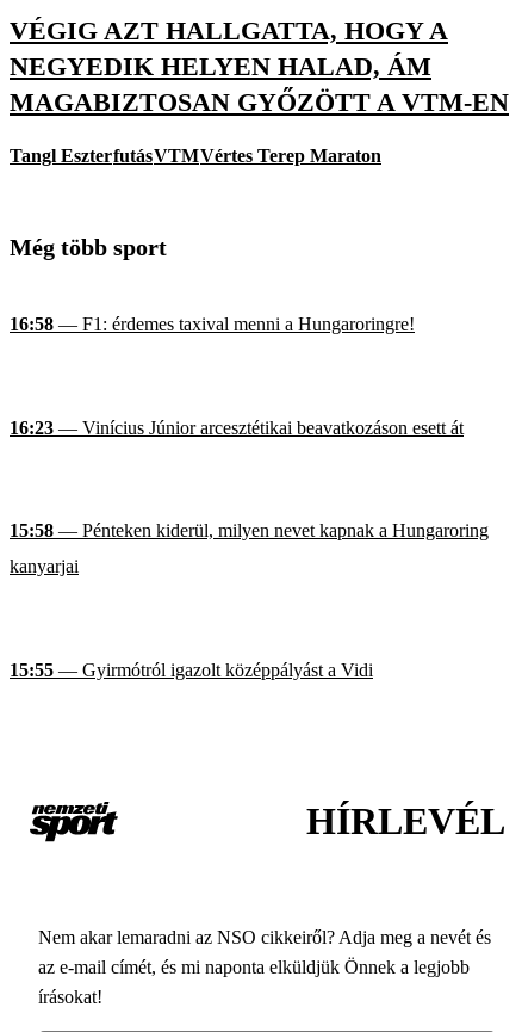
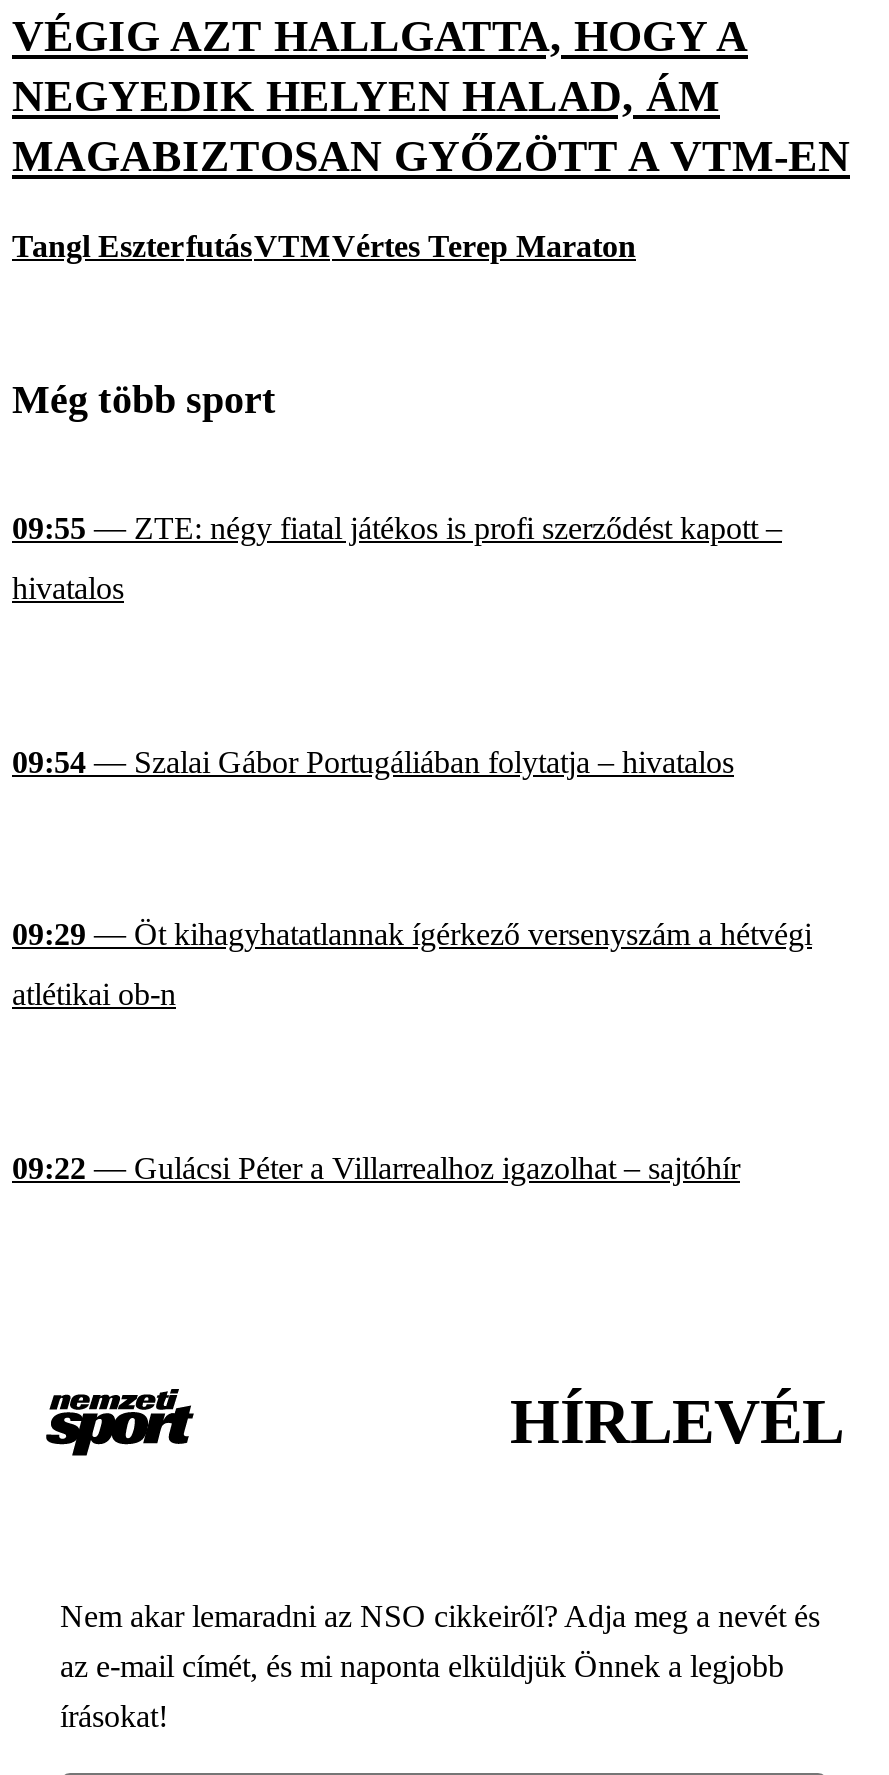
[10,314,415,334] 16:58 — F1: érdemes taxival menni a Hungaroringre! -> [12,512,782,606] 09:55 — ZTE: négy fiatal játékos is profi szerződést kapott – | hivatalos
[10,417,464,438] 16:23 — Vinícius Júnior arcesztétikai beavatkozáson esett át -> [12,745,734,779] 09:54 — Szalai Gábor Portugáliában folytatja – hivatalos
[10,521,489,577] 15:58 — Pénteken kiderül, milyen nevet kapnak a Hungaroring | kanyarjai -> [12,918,812,1012] 09:29 — Öt kihagyhatatlannak ígérkező versenyszám a hétvégi | atlétikai ob-n
[10,660,373,680] 15:55 — Gyirmótról igazolt középpályást a Vidi -> [12,1151,740,1185] 09:22 — Gulácsi Péter a Villarrealhoz igazolhat – sajtóhír

